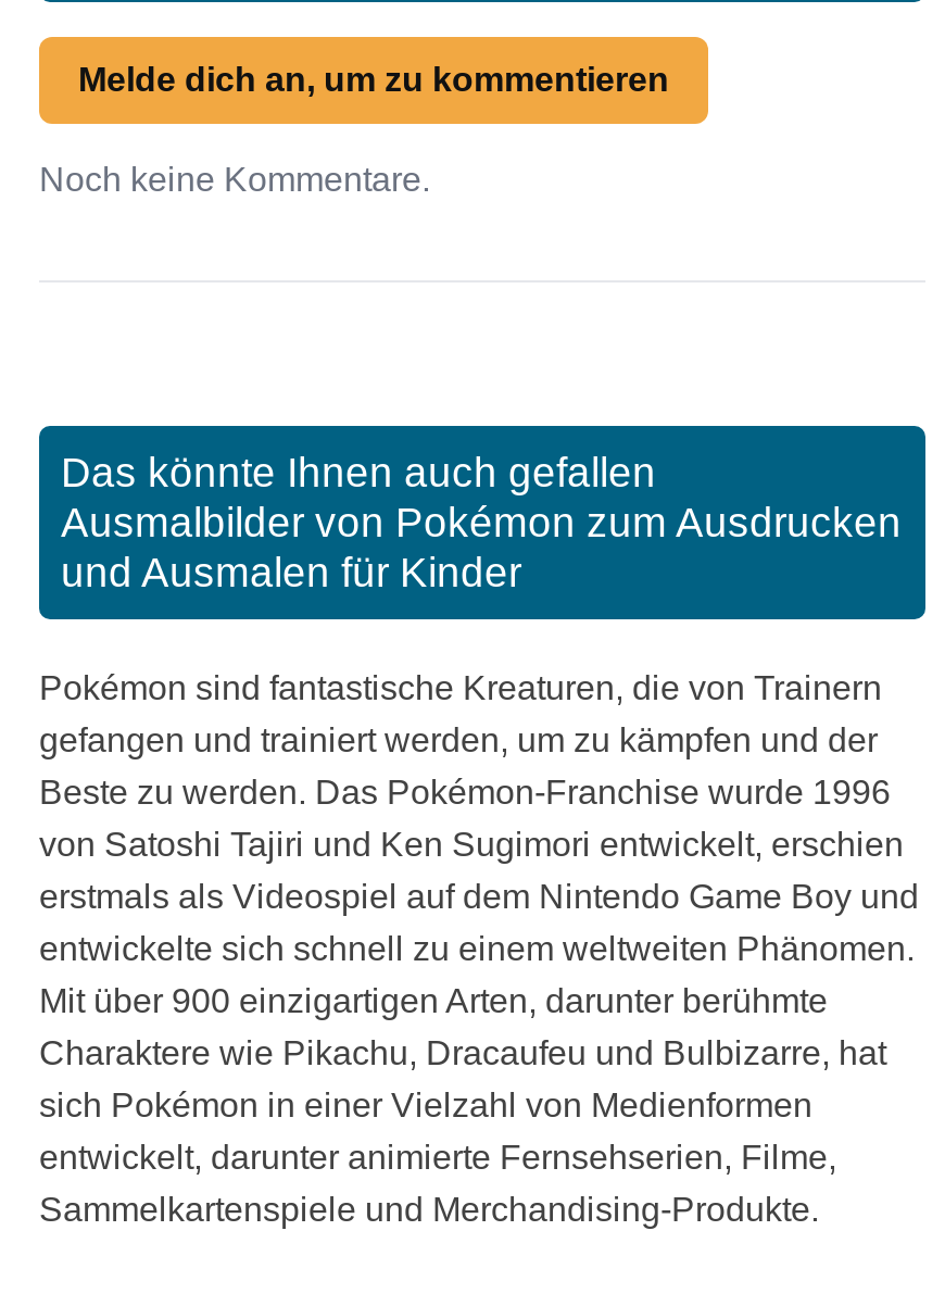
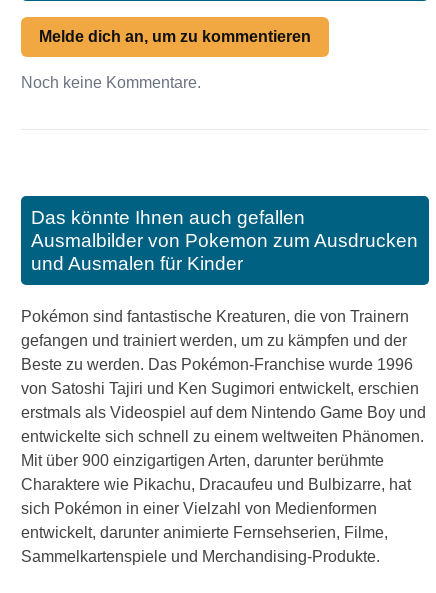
[61,501,902,547] Ausmalbilder von Pokémon zum Ausdrucken -> [31,230,418,251] Ausmalbilder von Pokemon zum Ausdrucken

